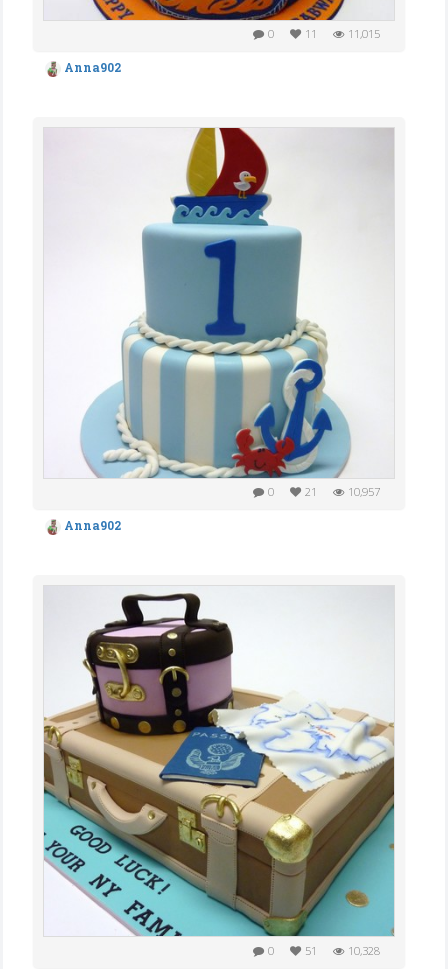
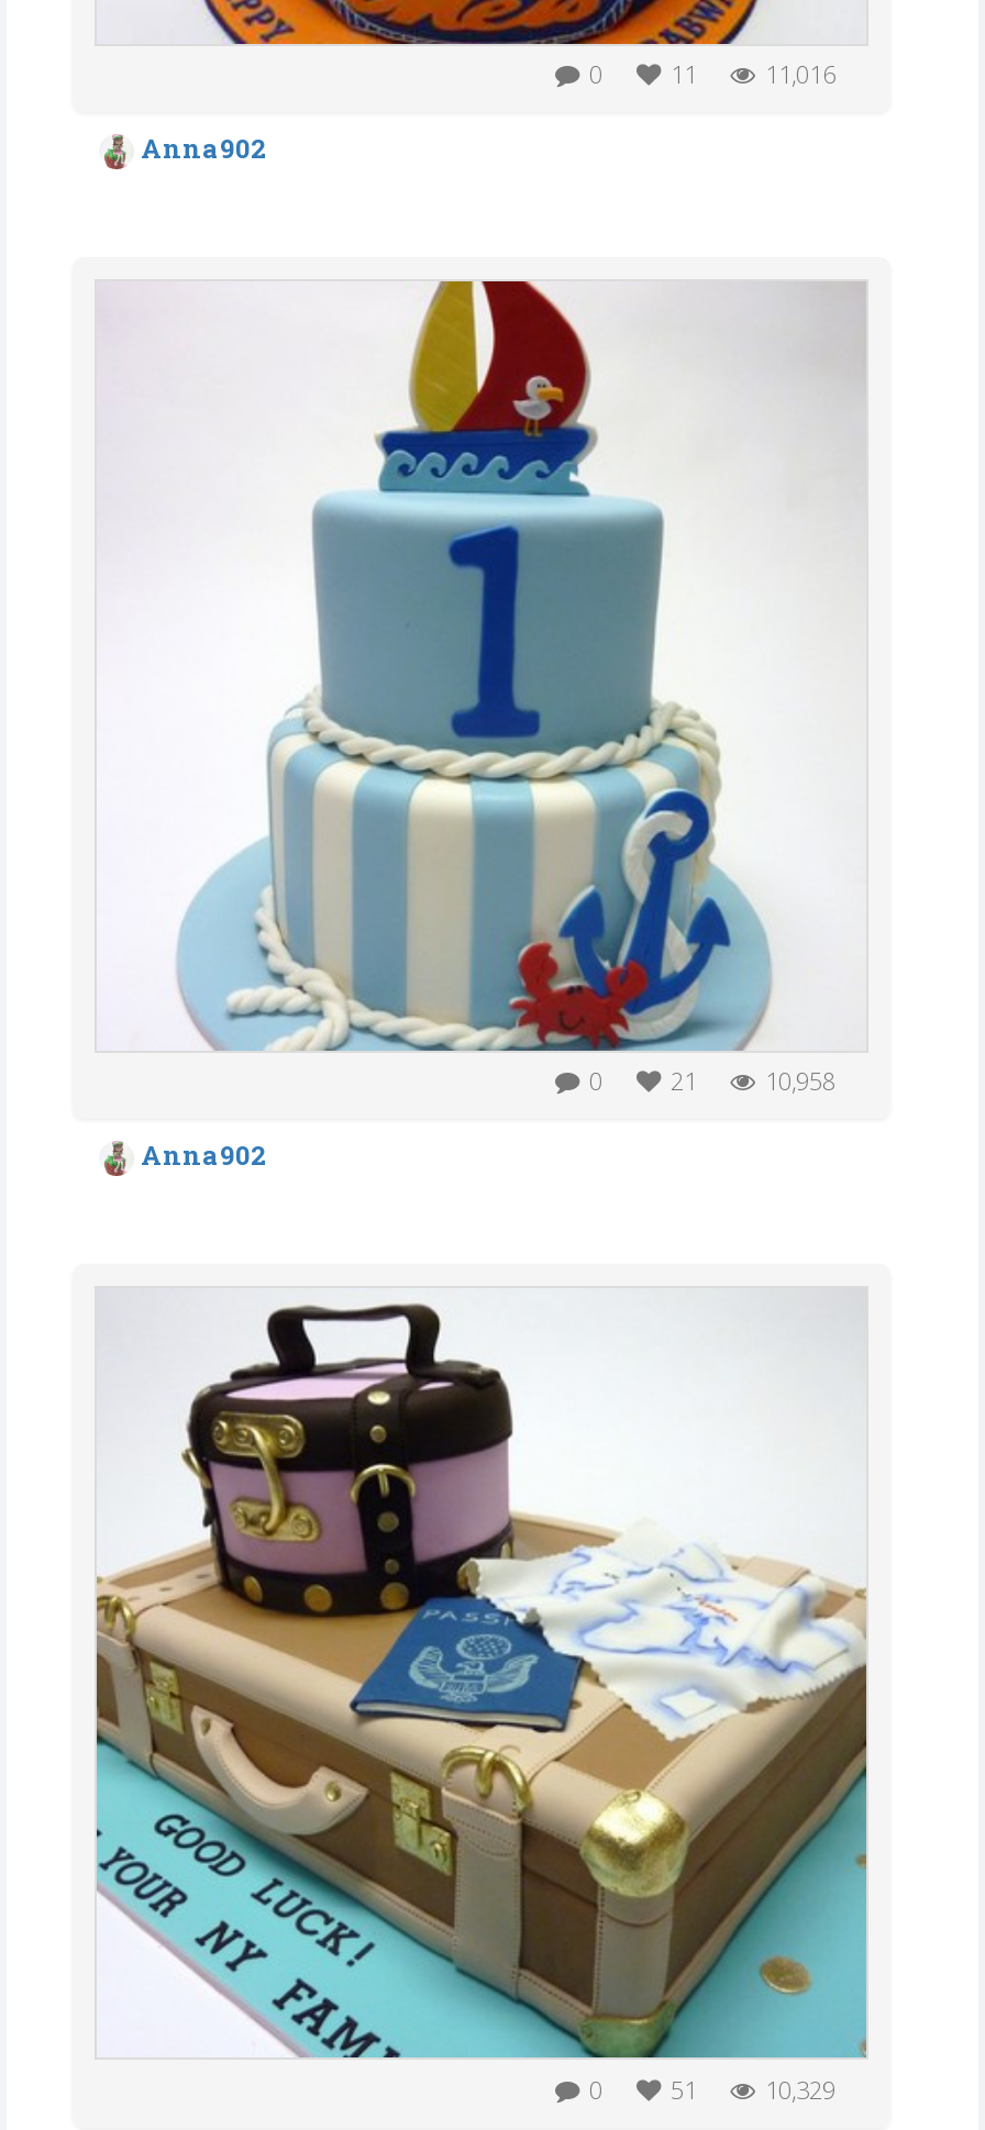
[265,26,380,41] 0 11 11,015 -> [583,57,835,90] 0 11 11,016
[265,484,380,499] 0 21 10,957 -> [583,1064,835,1097] 0 21 10,958
[265,942,380,957] 0 51 10,328 -> [583,2072,835,2105] 0 51 10,329

